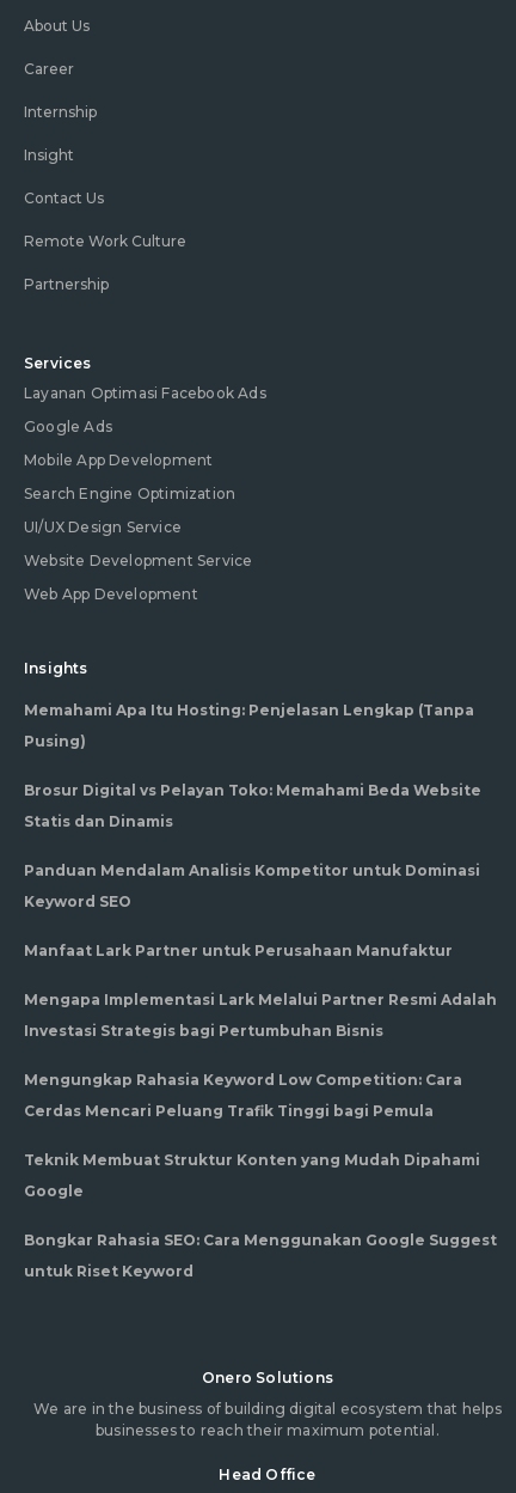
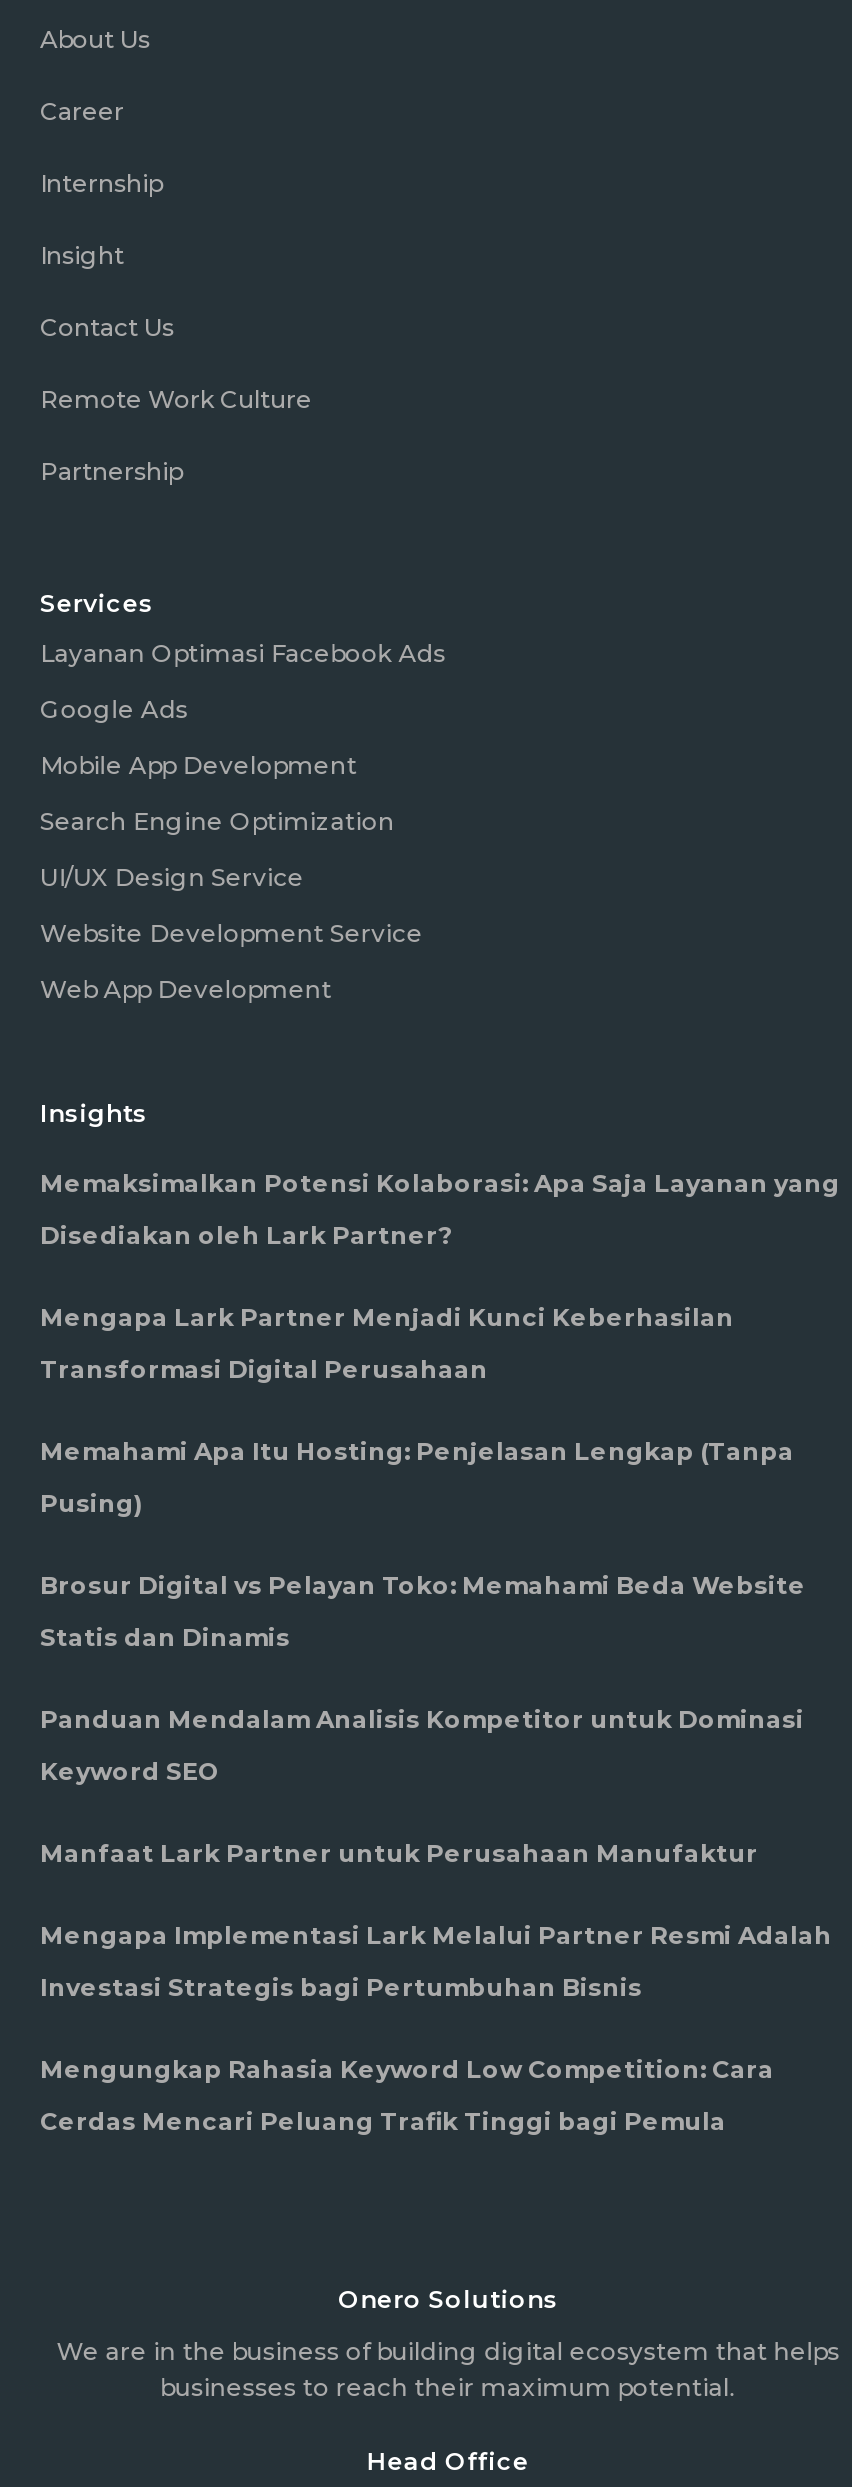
none -> [40,1168,840,1384] Memaksimalkan Potensi Kolaborasi: Apa Saja Layanan yang | Disediakan oleh Lark Partner? | Mengapa Lark Partner Menjadi Kunci Keberhasilan | Transformasi Digital Perusahaan
moved [24,701,497,1120] -> [40,1436,832,2136]: Memahami Apa Itu Hosting: Penjelasan Lengkap (Tanpa | Pusing) | Brosur Digital vs Pelayan Toko: Memahami Beda Website | ... | Mengungkap Rahasia Keyword Low Competition: Cara | Cerdas Mencari Peluang Trafik Tinggi bagi Pemula
[24,1151,497,1280] Teknik Membuat Struktur Konten yang Mudah Dipahami | Google | Bongkar Rahasia SEO: Cara Menggunakan Google Suggest | untuk Riset Keyword -> none

